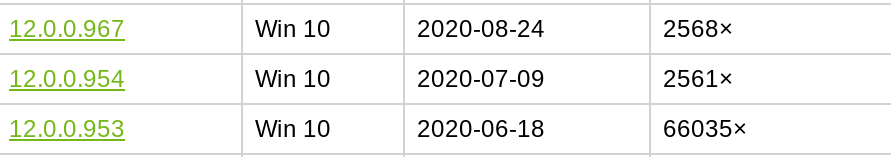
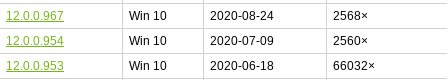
[663,65,733,93] 2561× -> [333,34,368,48] 2560×
[663,115,747,143] 66035× -> [333,59,375,73] 66032×

